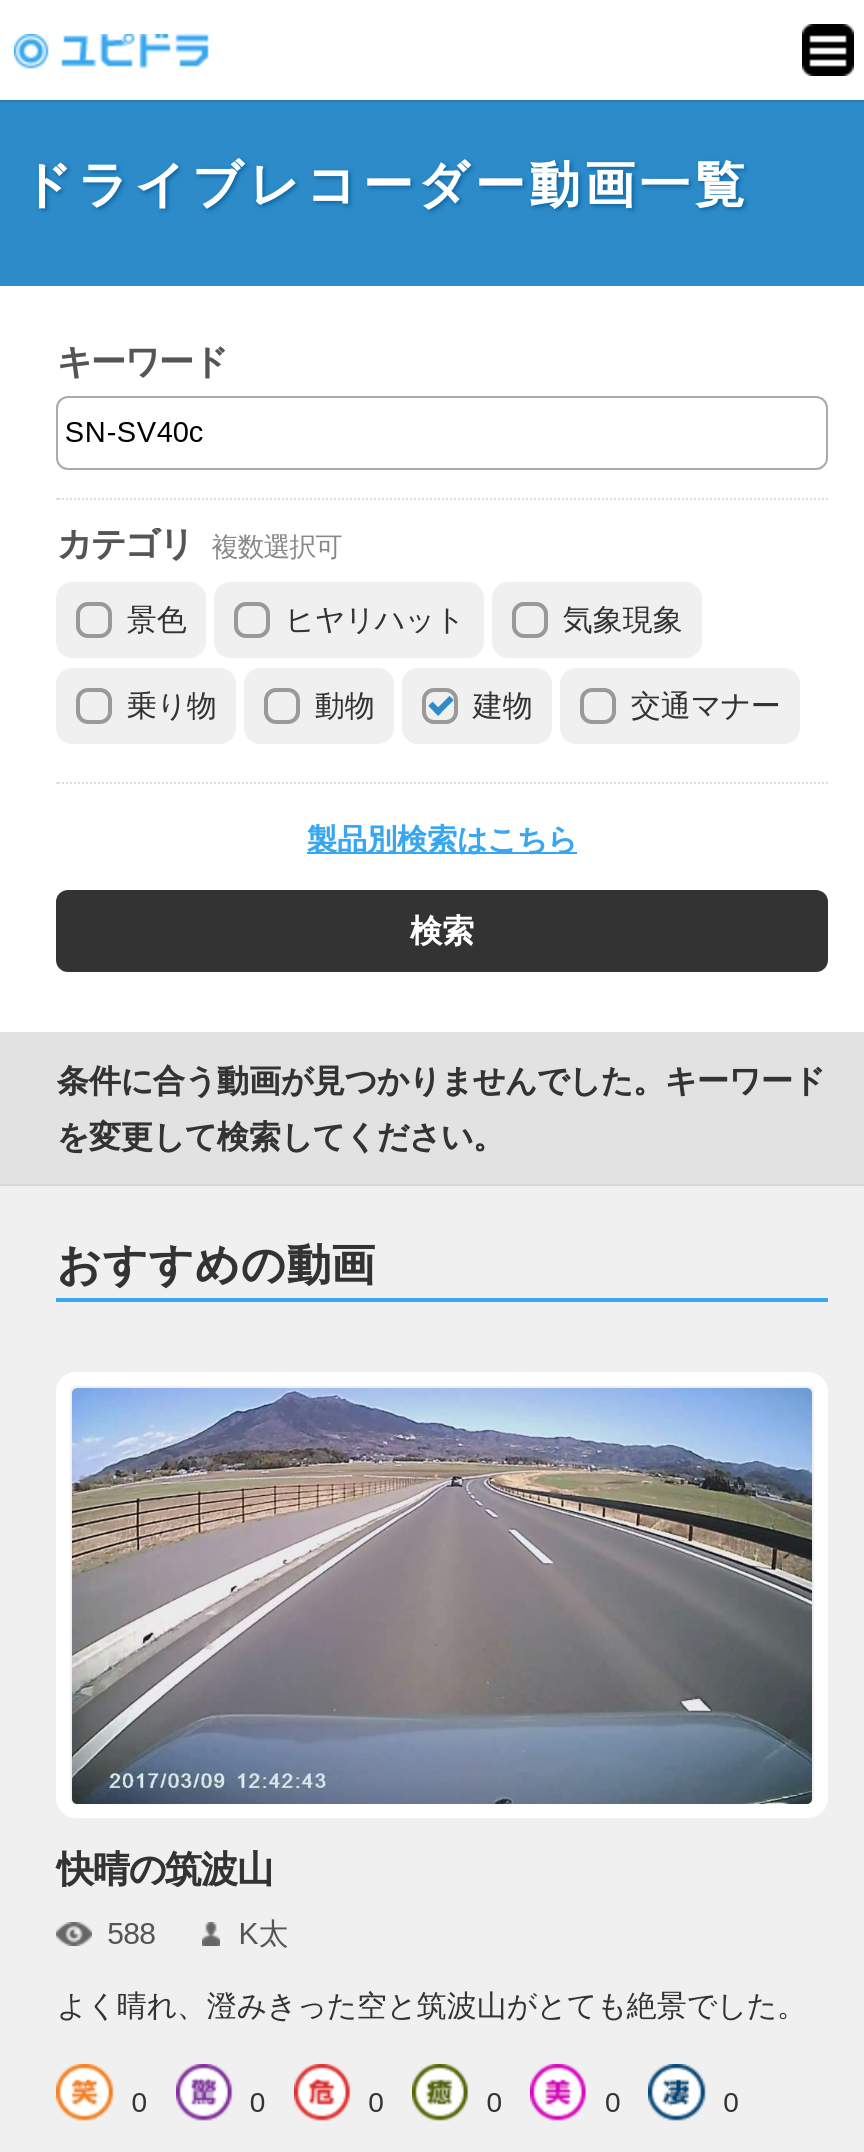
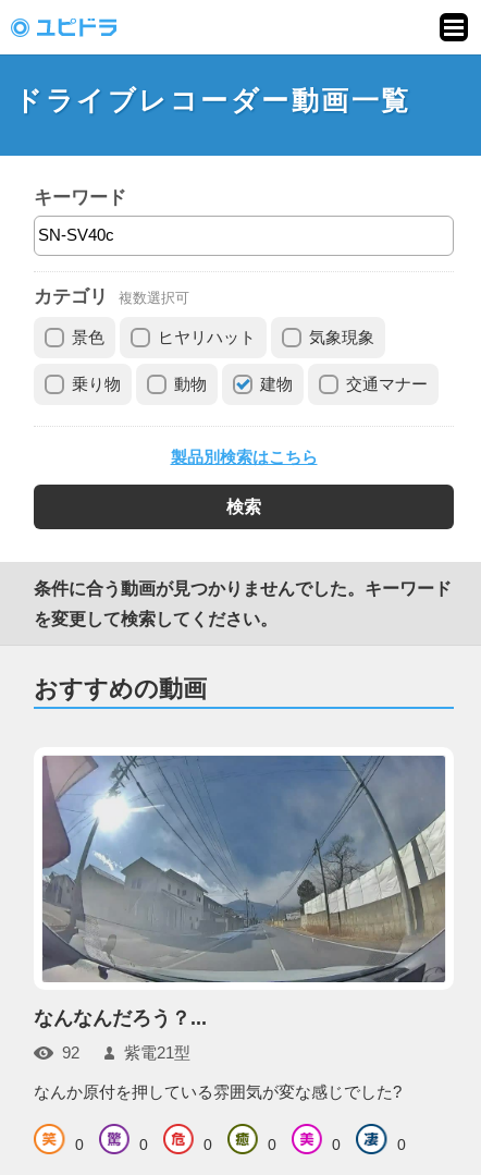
[57,1386,814,1890] [image] | 快晴の筑波山 -> [34,755,446,1029] [image] | なんなんだろう？...
[107,1917,289,1949] 588 | K太 -> [62,1044,191,1061] 92 | 紫電21型
[57,1991,807,2023] よく晴れ、澄みきった空と筑波山がとても絶景でした。 -> [34,1084,402,1101] なんか原付を押している雰囲気が変な感じでした?

